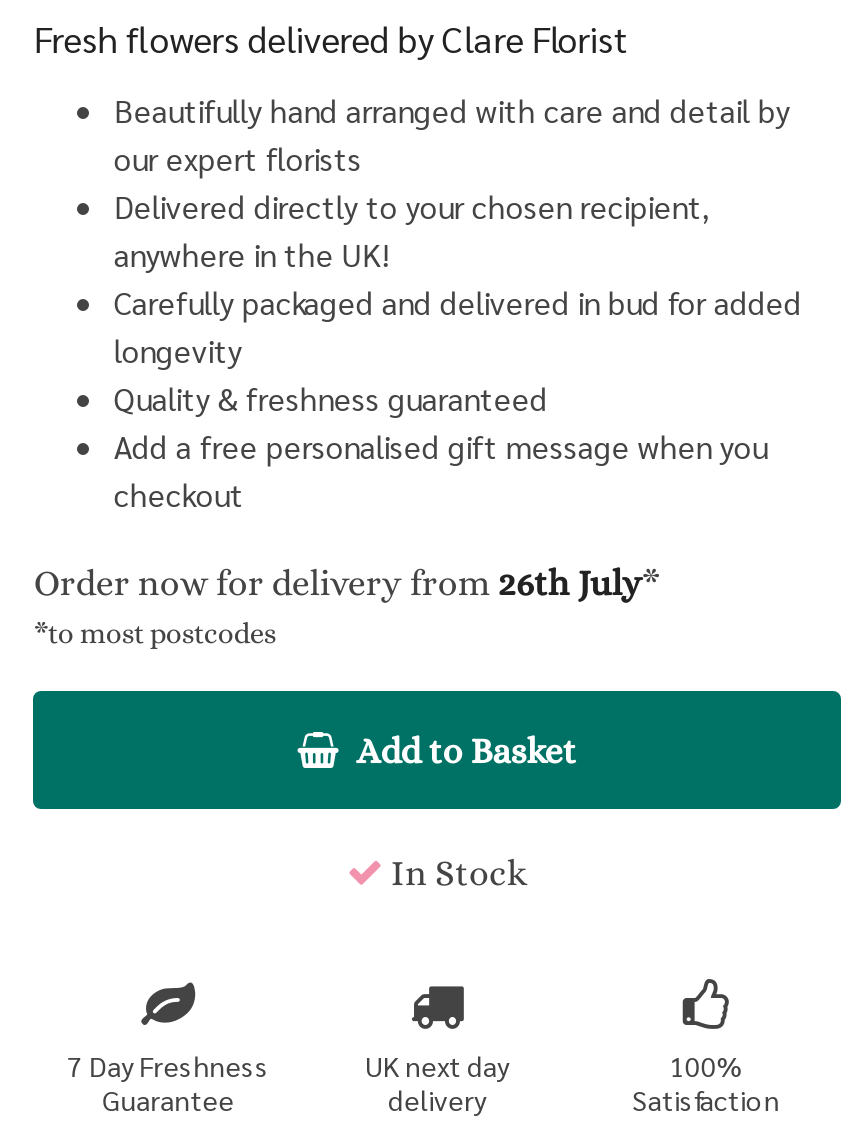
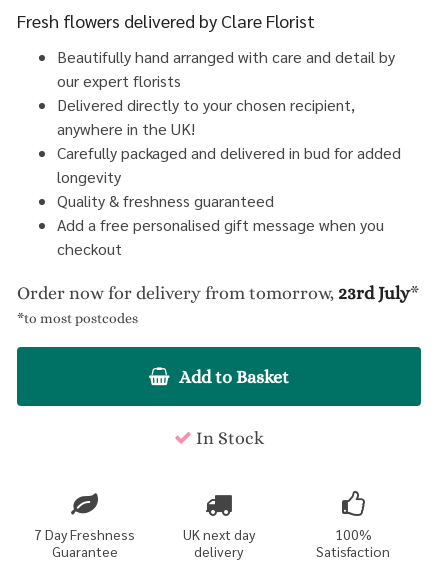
[34,563,660,603] Order now for delivery from 26th July* -> [17,283,419,303] Order now for delivery from tomorrow, 23rd July*

